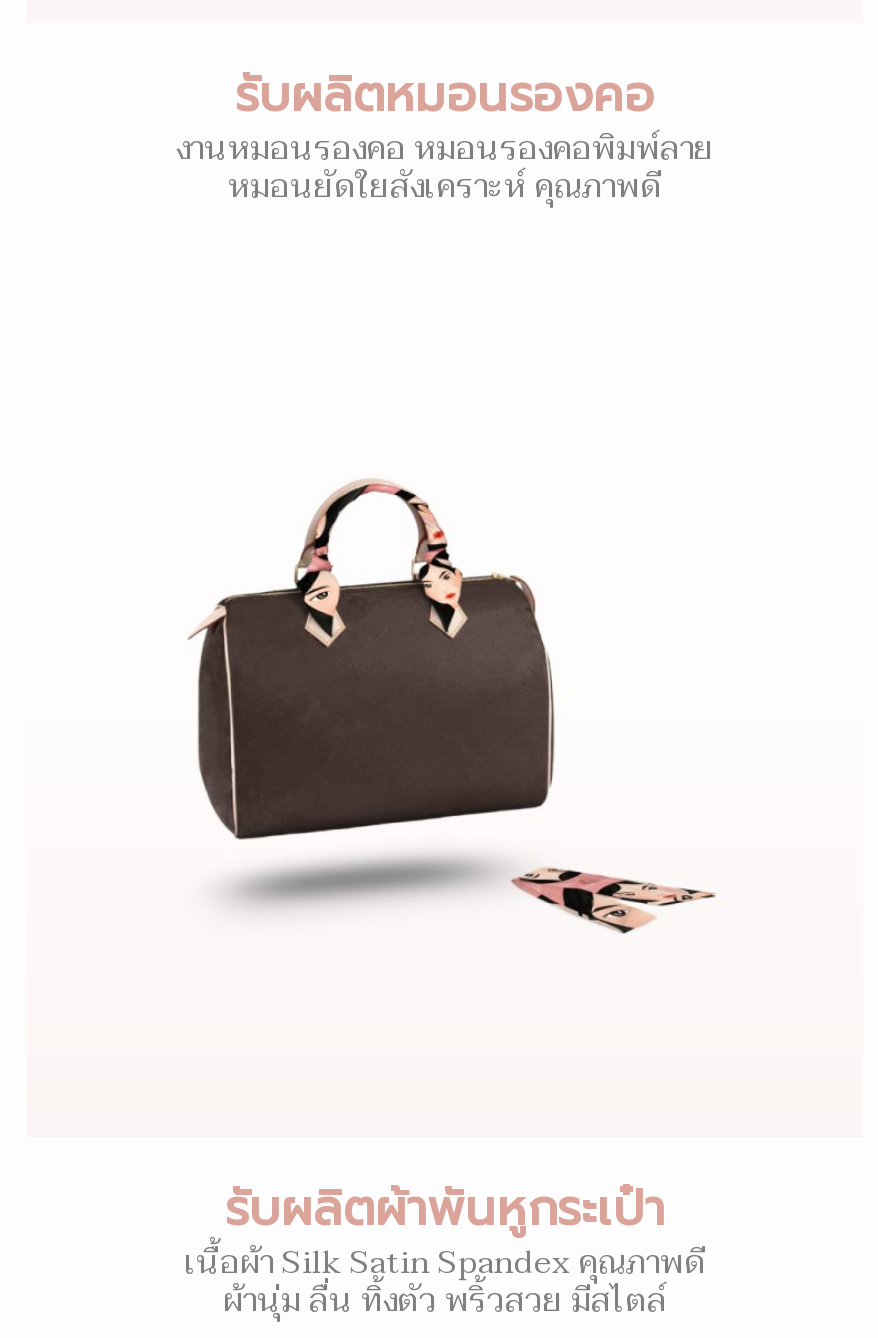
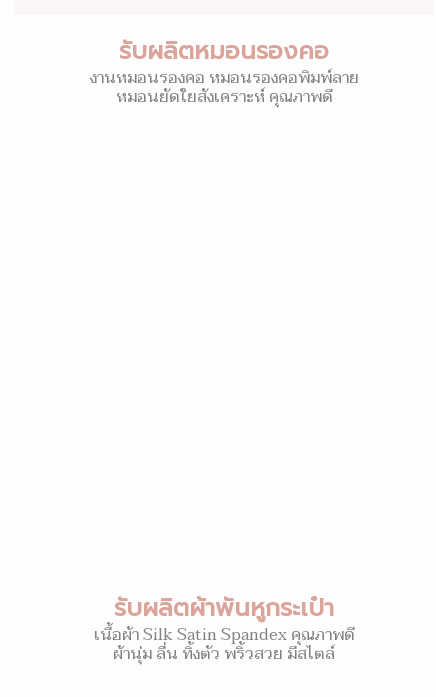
[187,479,717,935] [image] -> none

